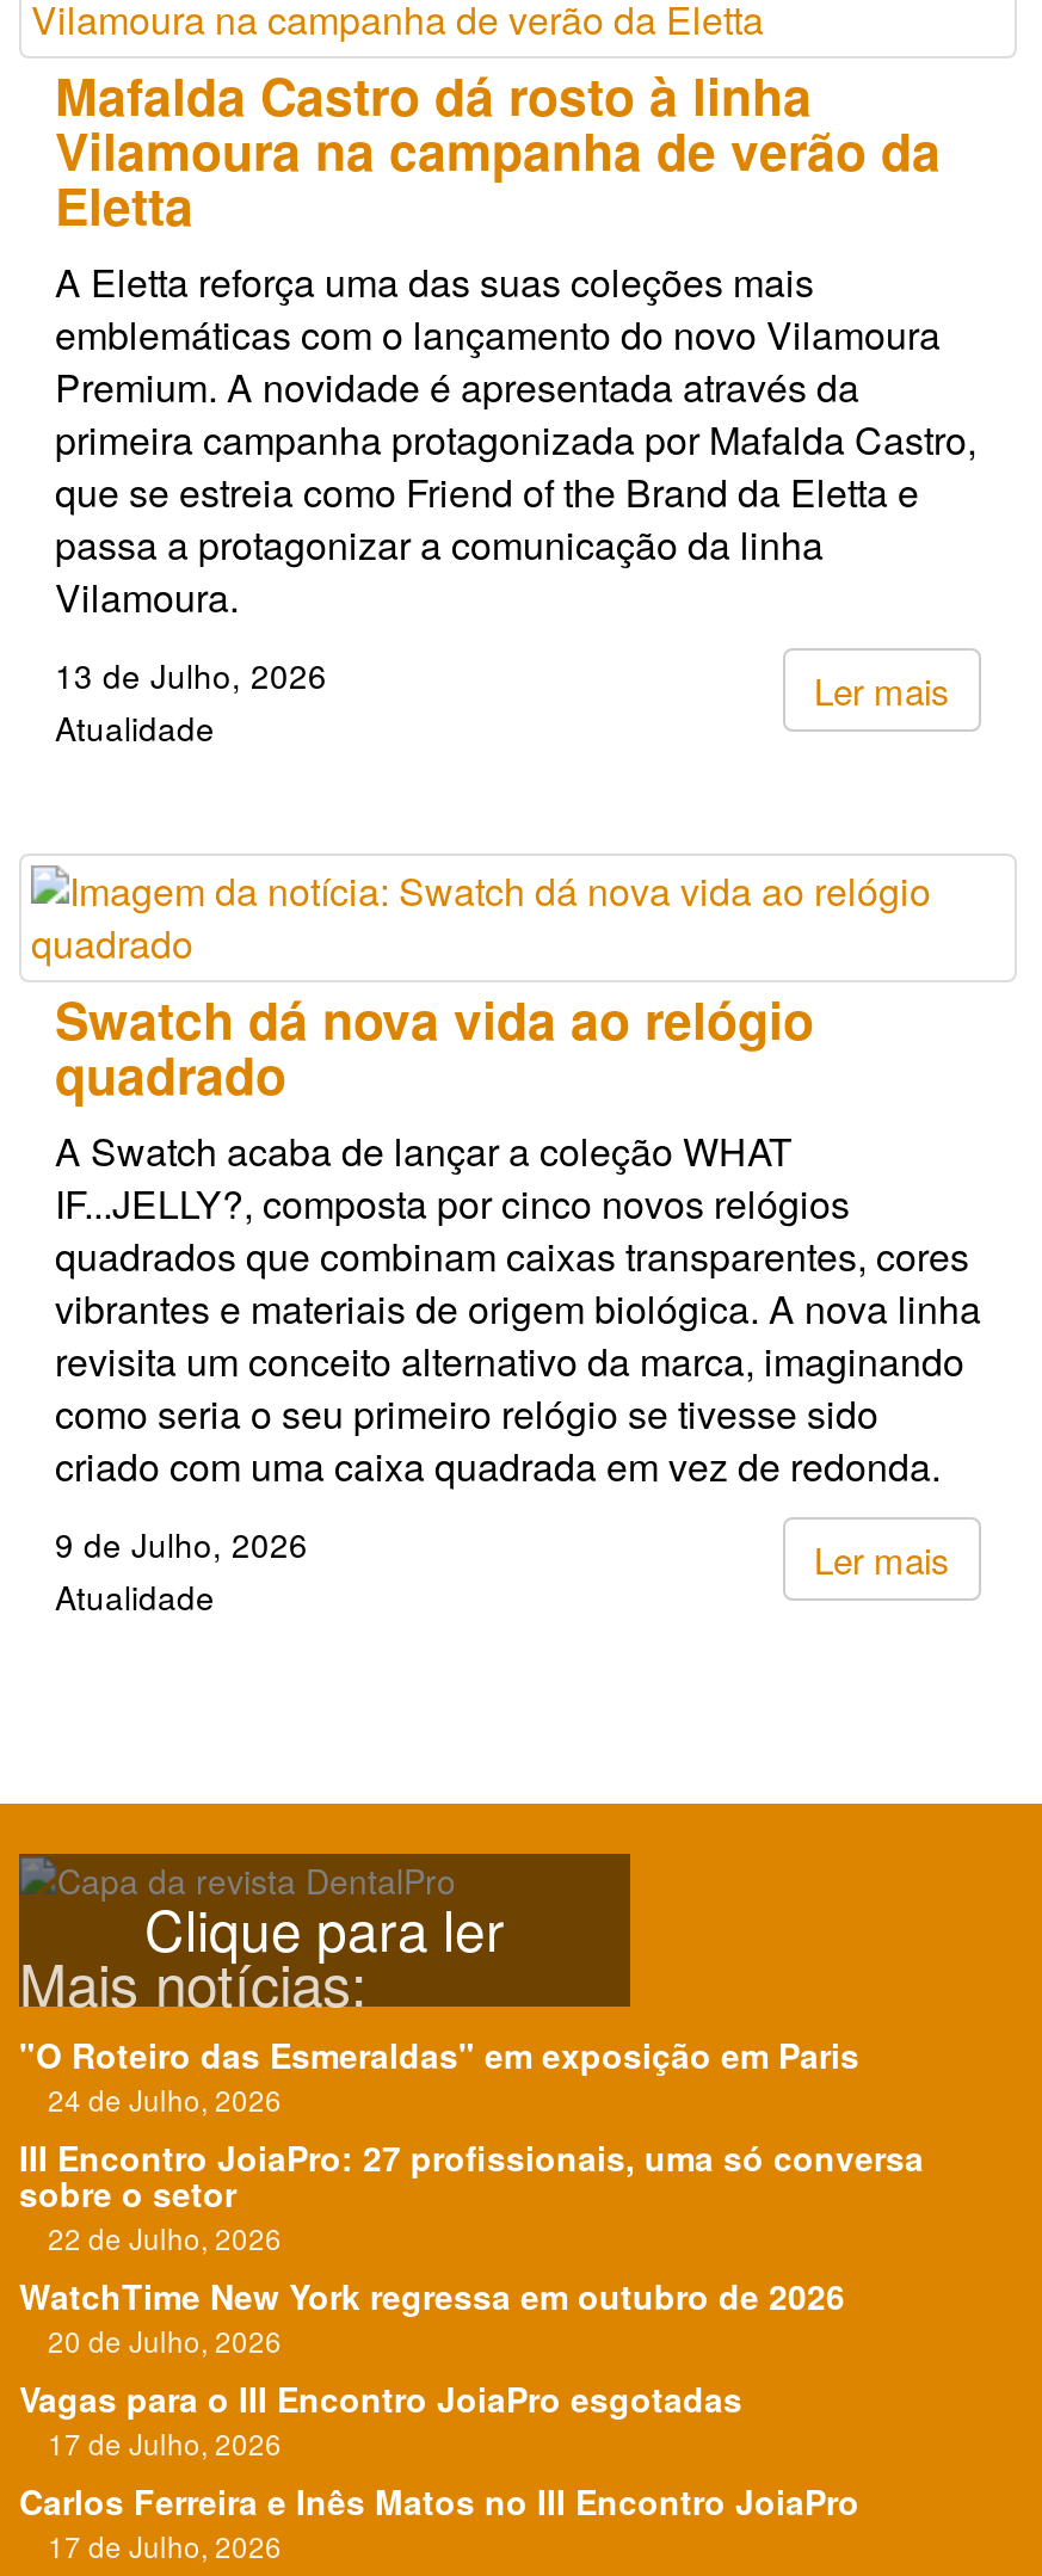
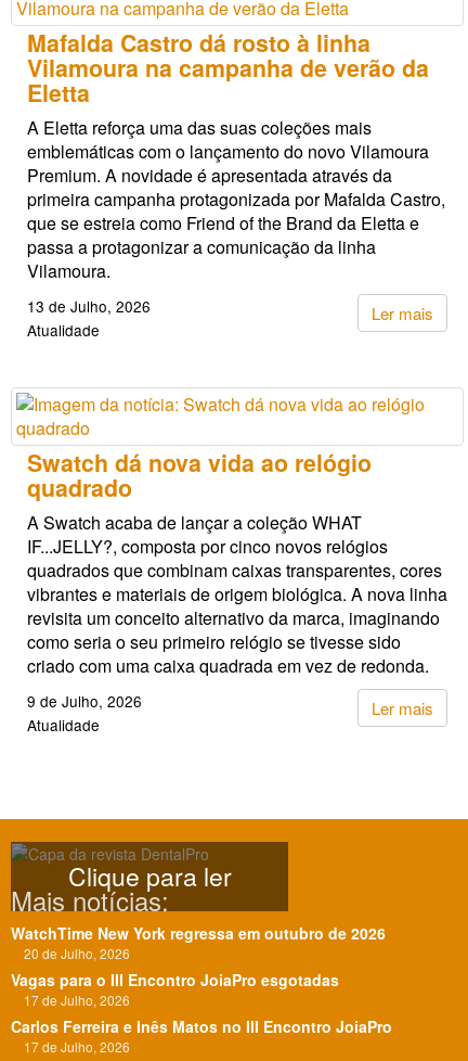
[19,2031,924,2258] "O Roteiro das Esmeraldas" em exposição em Paris | 24 de Julho, 2026 | III Encontro JoiaPro: 27 profissionais, uma só conversa | sobre o setor | 22 de Julho, 2026 -> none

